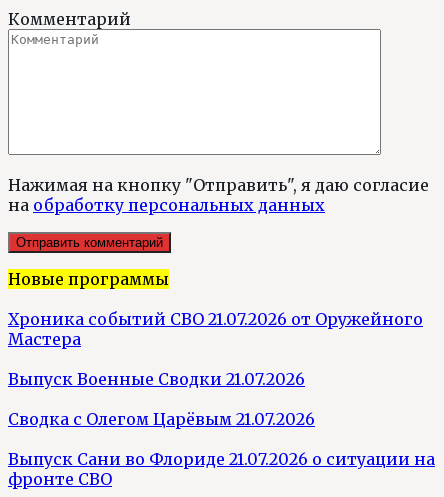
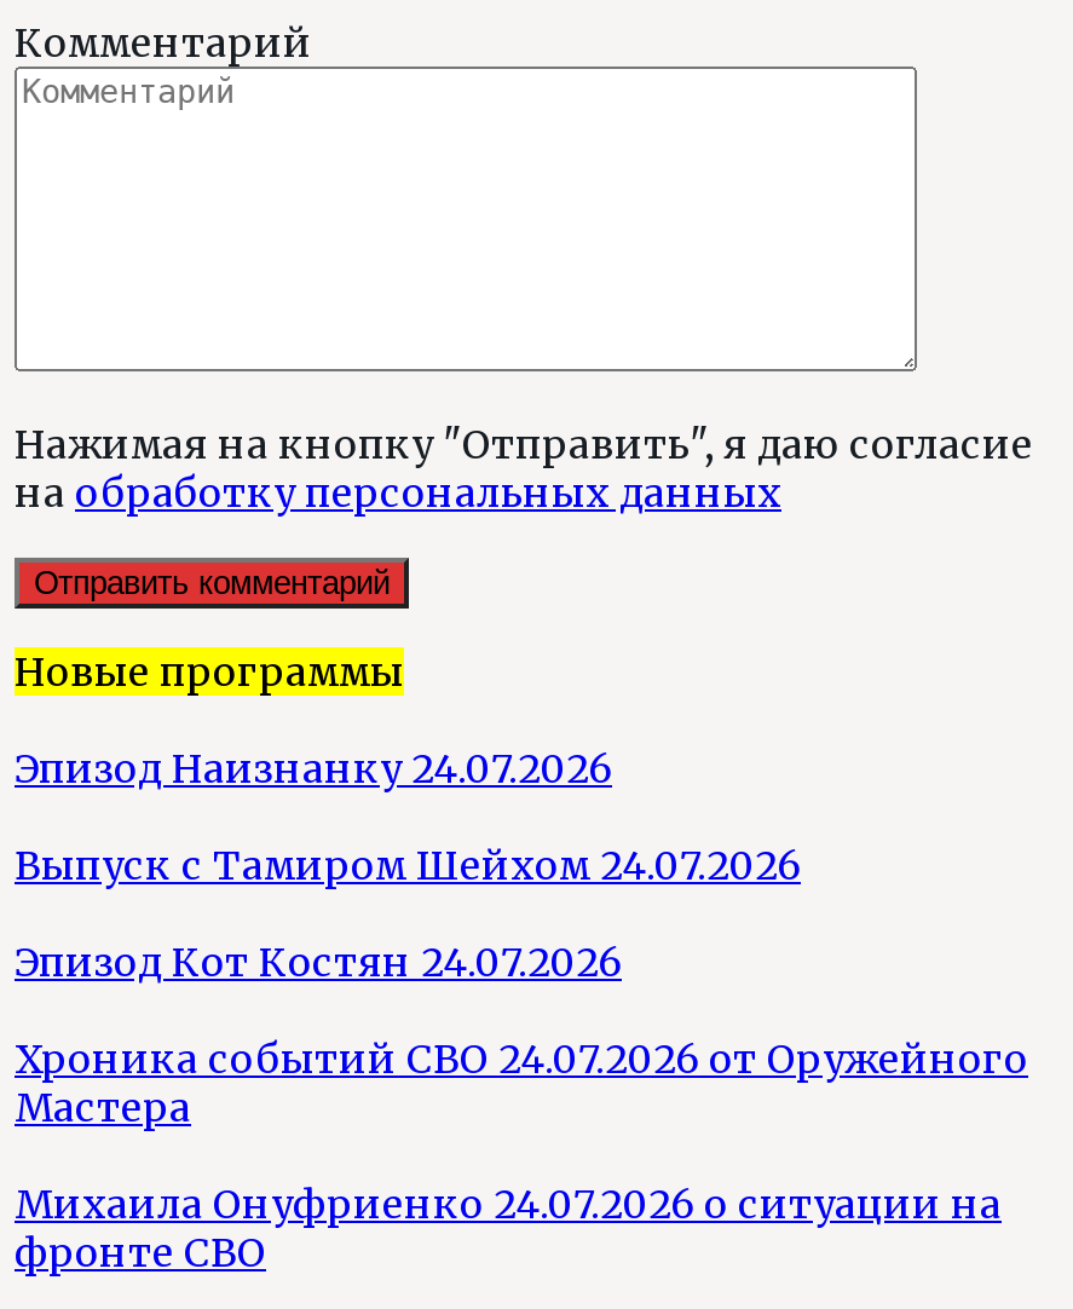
[8,309,423,329] Хроника событий СВО 21.07.2026 от Оружейного -> [15,744,1028,1082] Эпизод Наизнанку 24.07.2026 | Выпуск с Тамиром Шейхом 24.07.2026 | Эпизод Кот Костян 24.07.2026 | Хроника событий СВО 24.07.2026 от Оружейного
moved [8,329,81,349] -> [15,1082,191,1131]: Мастера
[8,369,435,469] Выпуск Военные Сводки 21.07.2026 | Сводка с Олегом Царёвым 21.07.2026 | Выпуск Сани во Флориде 21.07.2026 о ситуации на -> [15,1179,1002,1227] Михаила Онуфриенко 24.07.2026 о ситуации на

